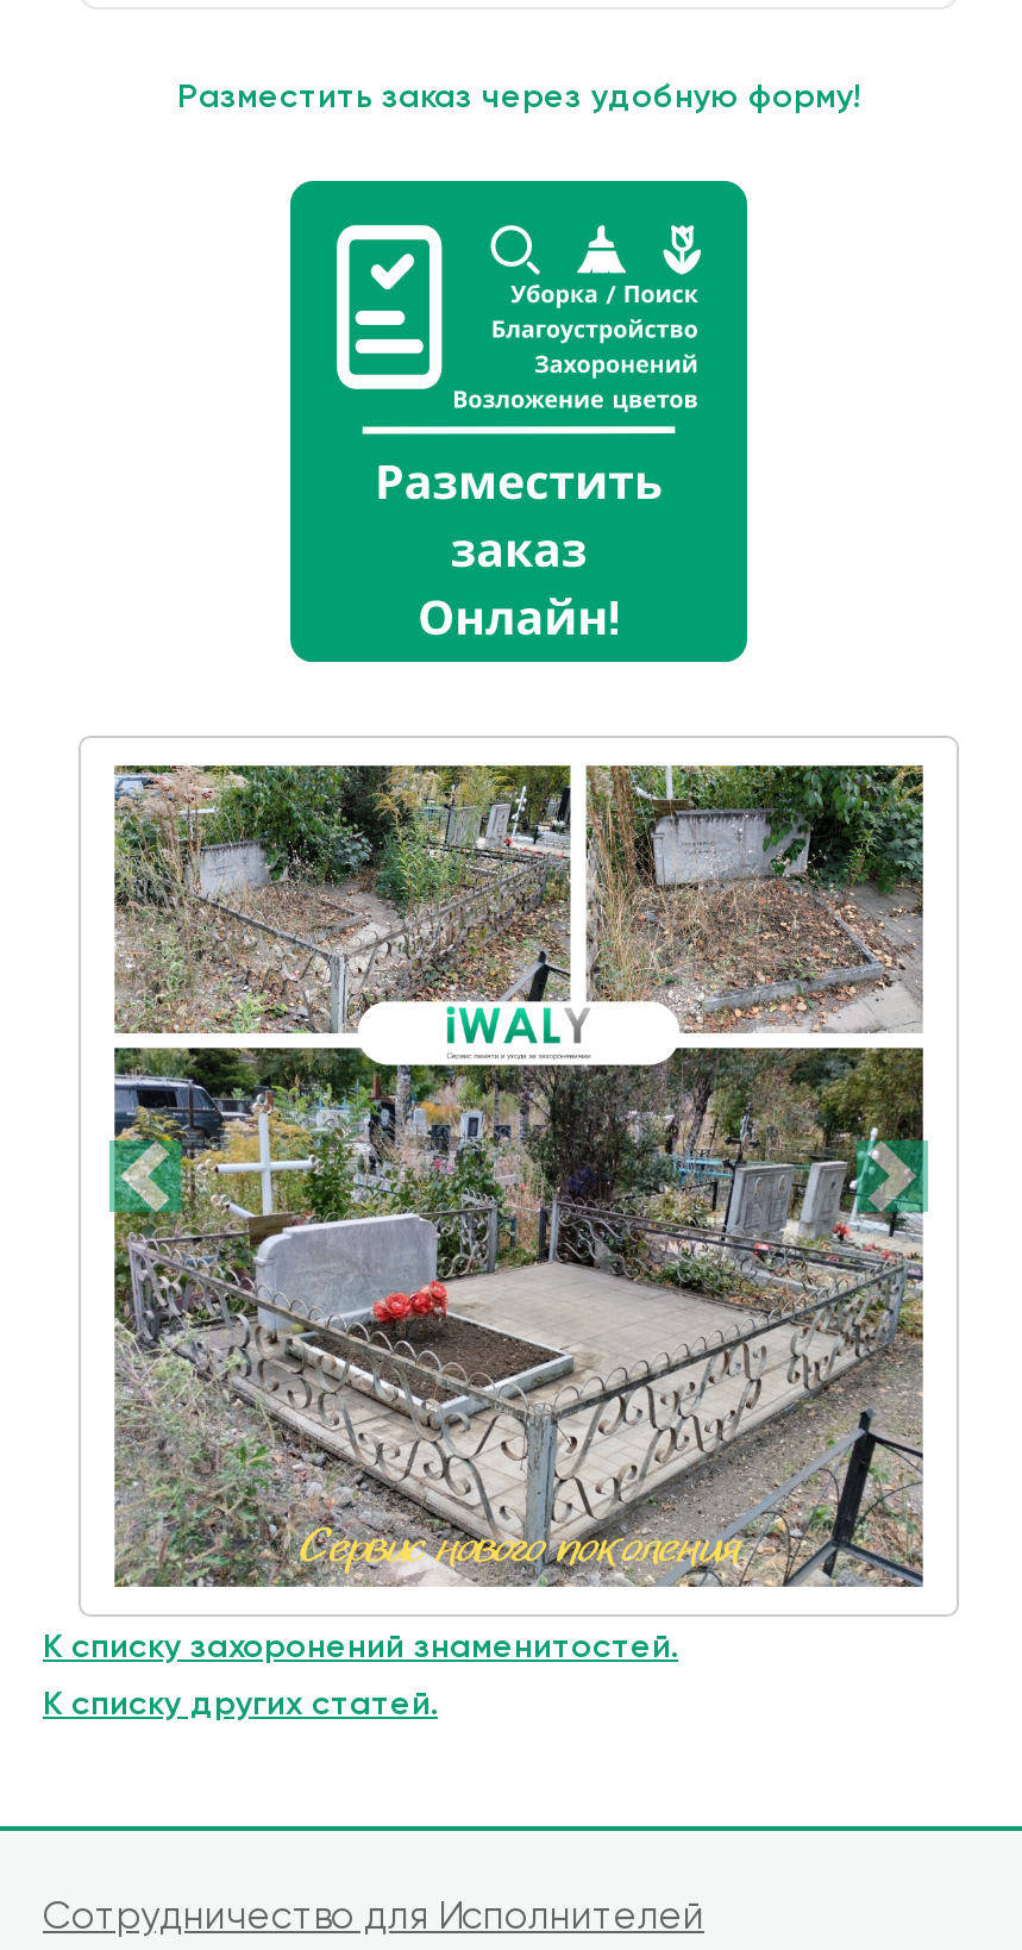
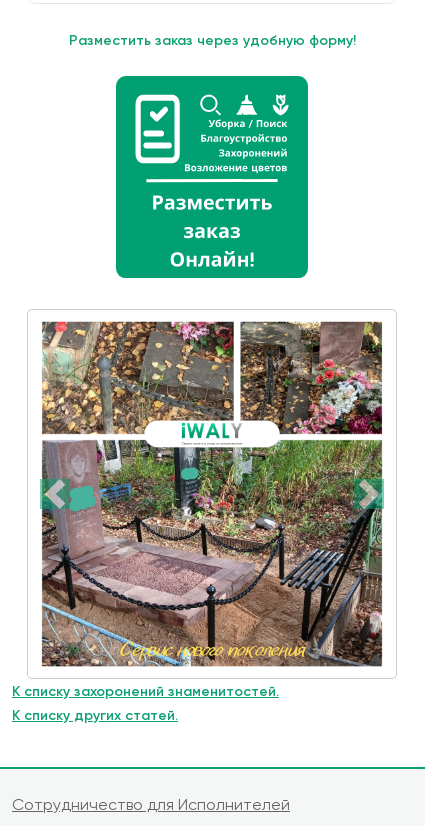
[114,764,923,1588] [image] -> [42,321,383,667] [image]

